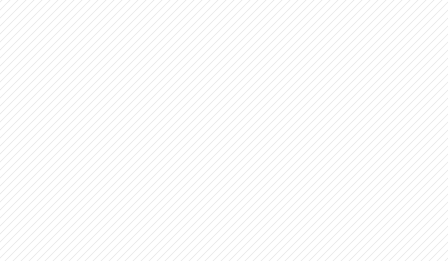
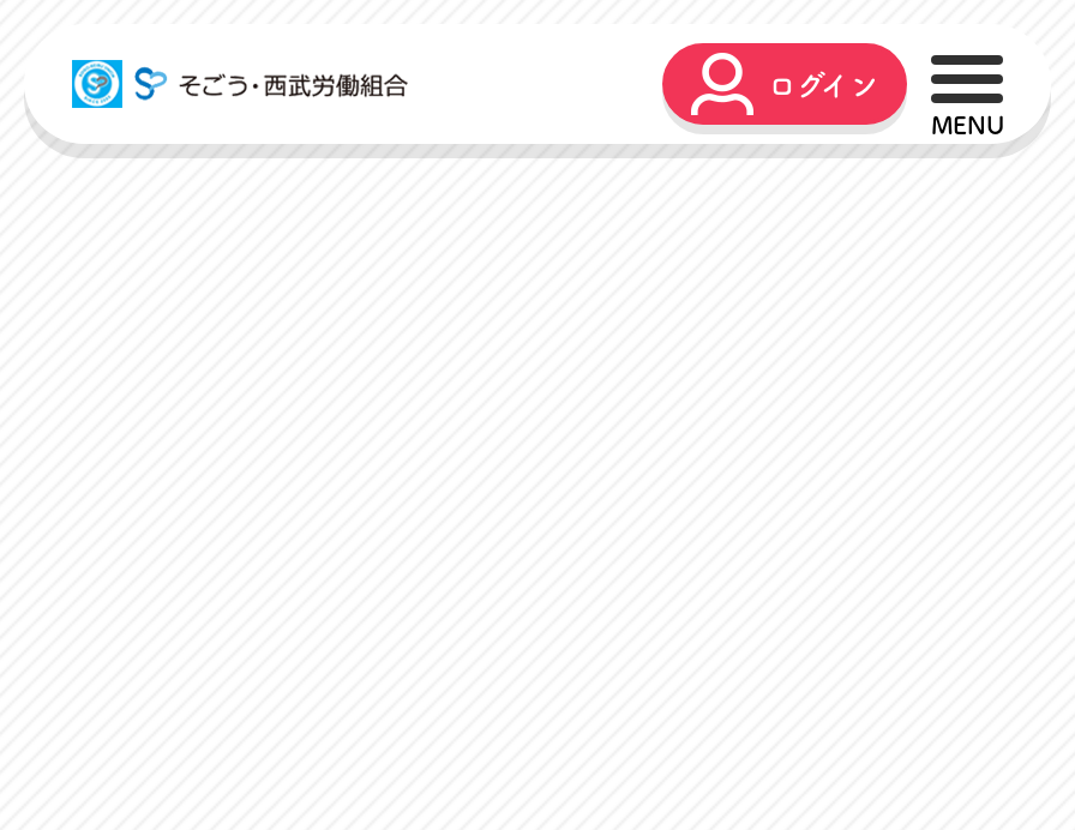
none -> [53,41,1013,156] [image] | ログイン

